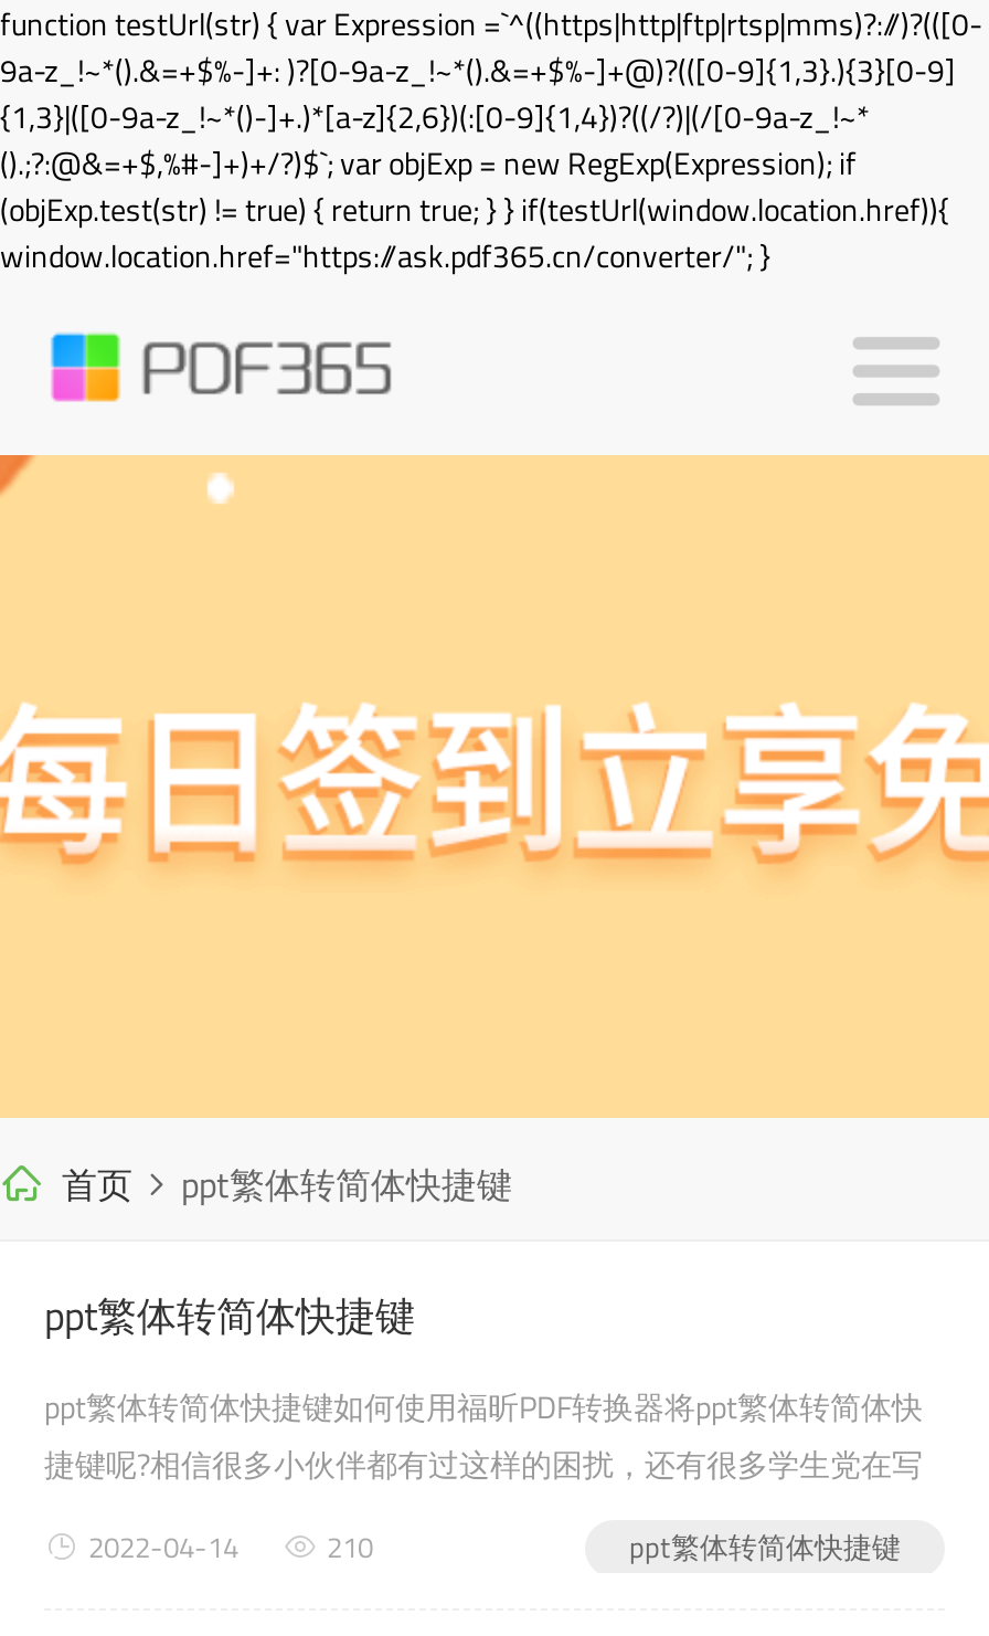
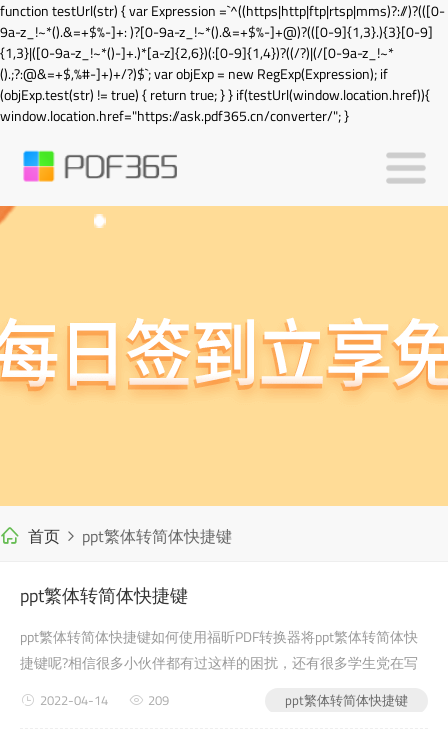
[88,1524,373,1569] 2022-04-14 210 -> [40,690,169,710] 2022-04-14 209

